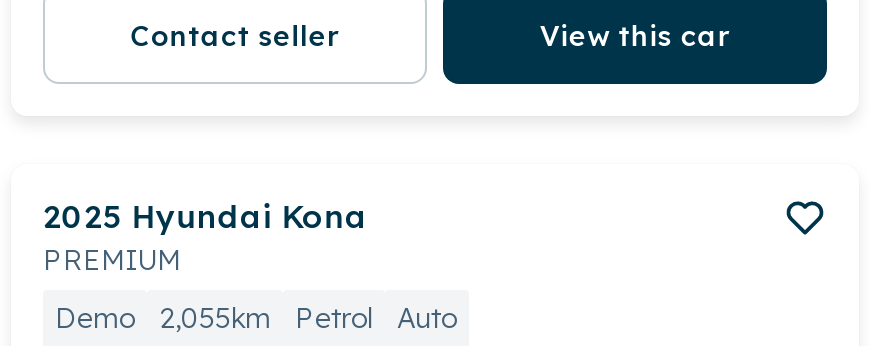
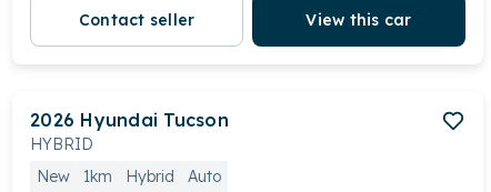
[43,196,368,278] 2025 Hyundai Kona | PREMIUM -> [30,109,229,154] 2026 Hyundai Tucson | HYBRID
[55,300,373,336] Demo | 2,055km | Petrol -> [37,166,174,186] New | 1km | Hybrid

